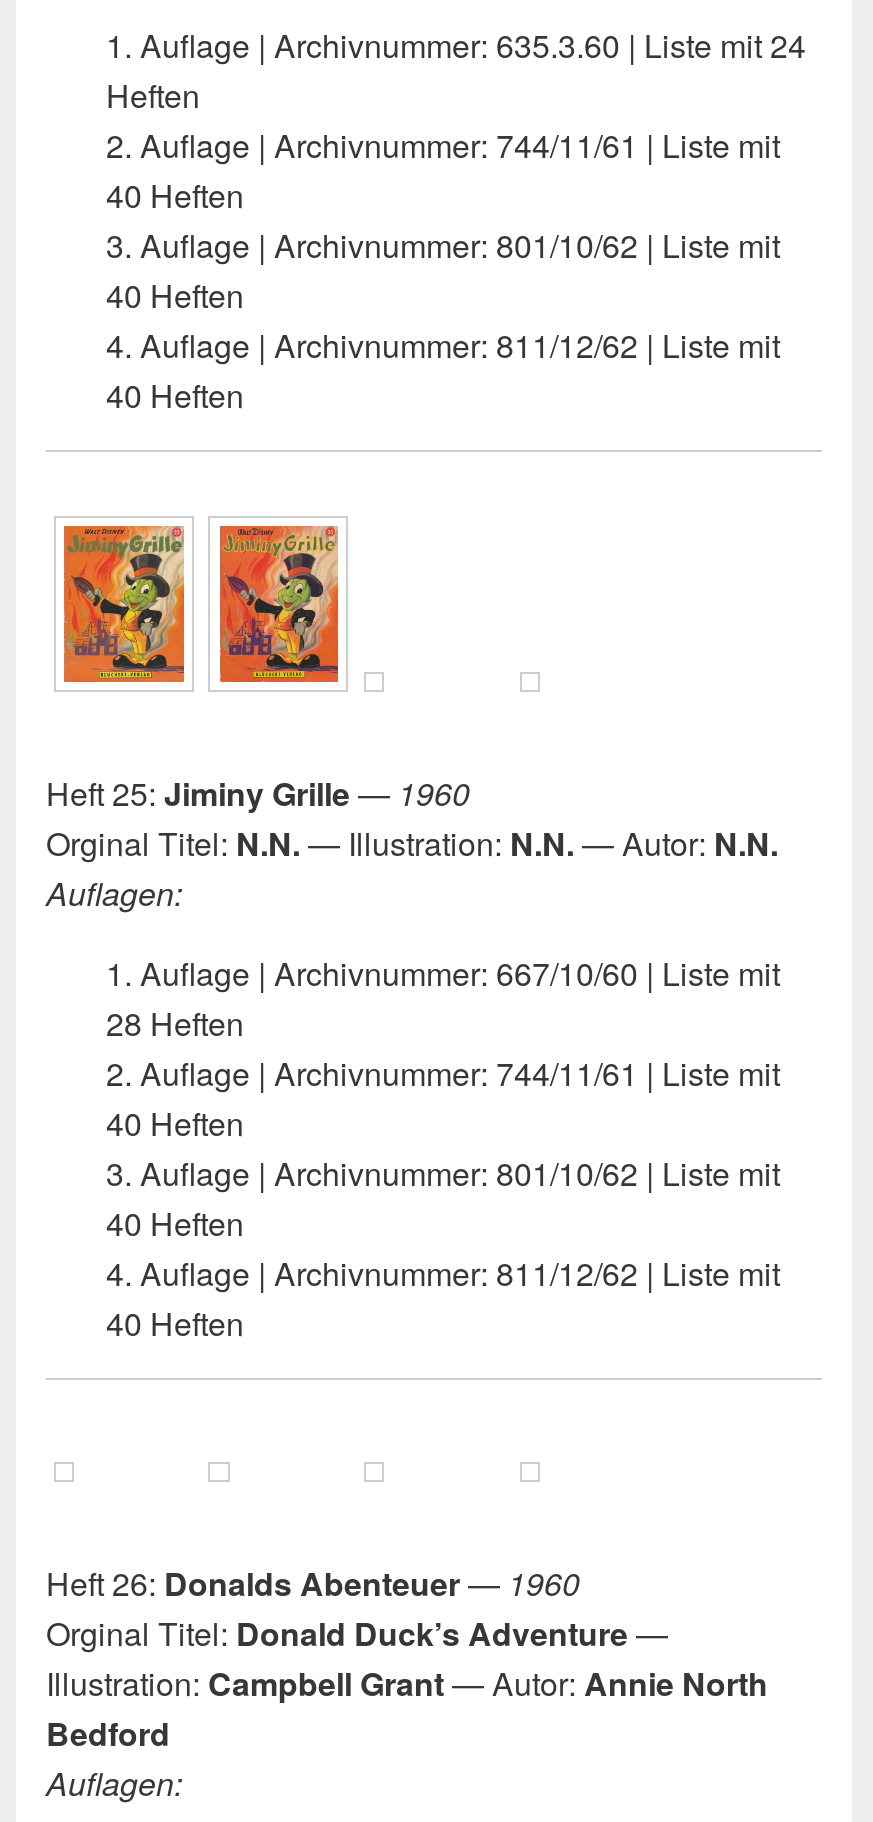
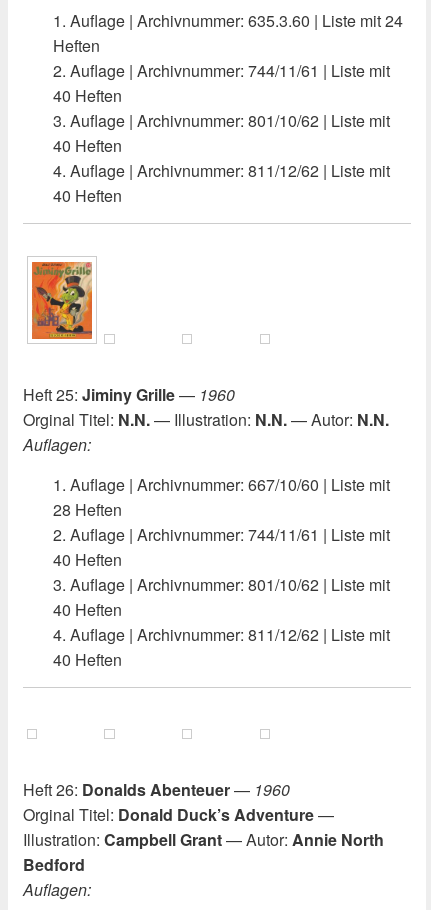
[218,523,340,685] [image] -> none

